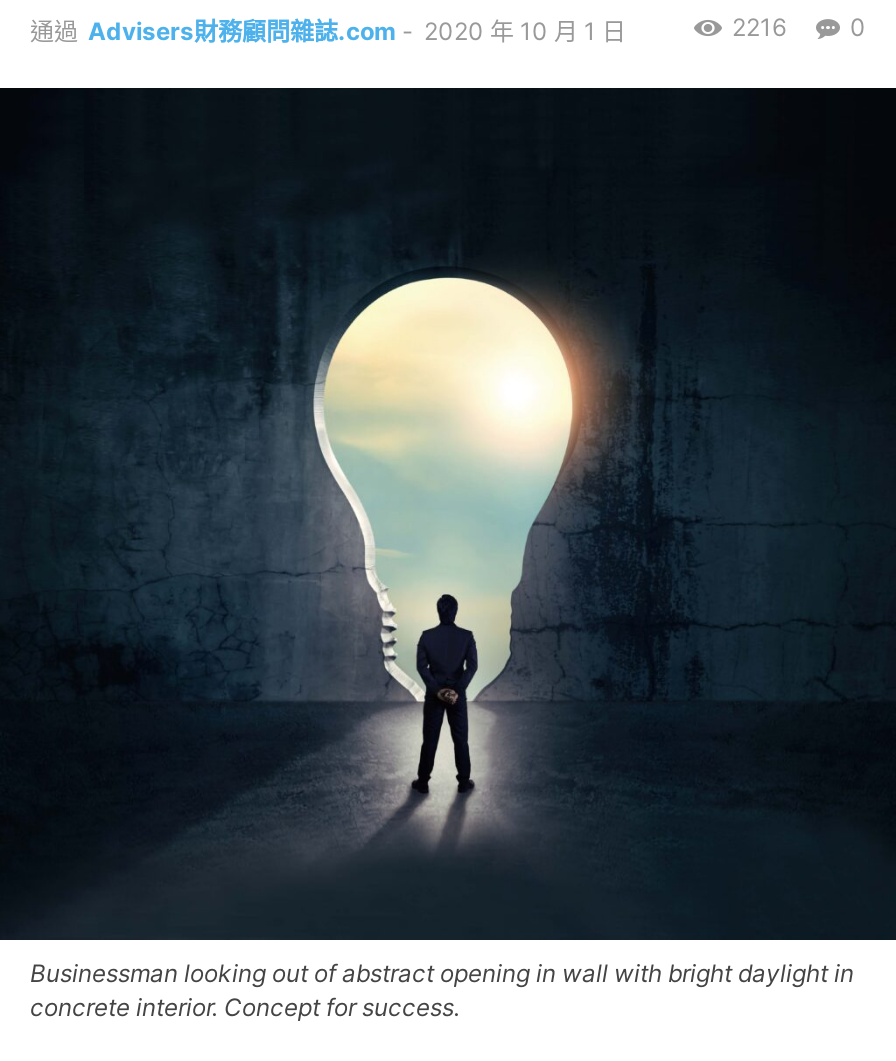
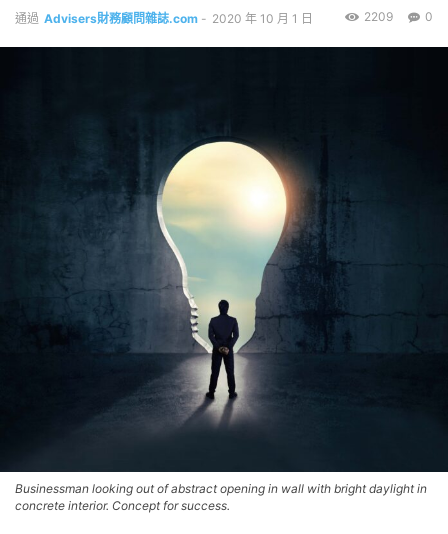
[732,12,786,42] 2216 -> [364,9,393,24] 2209

